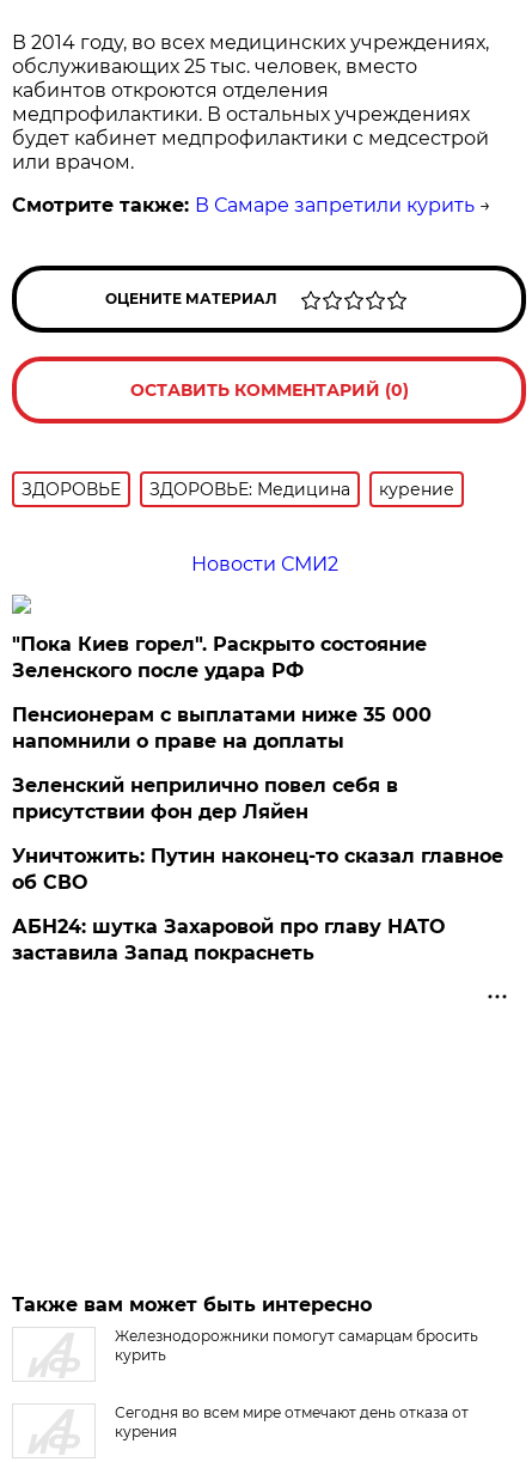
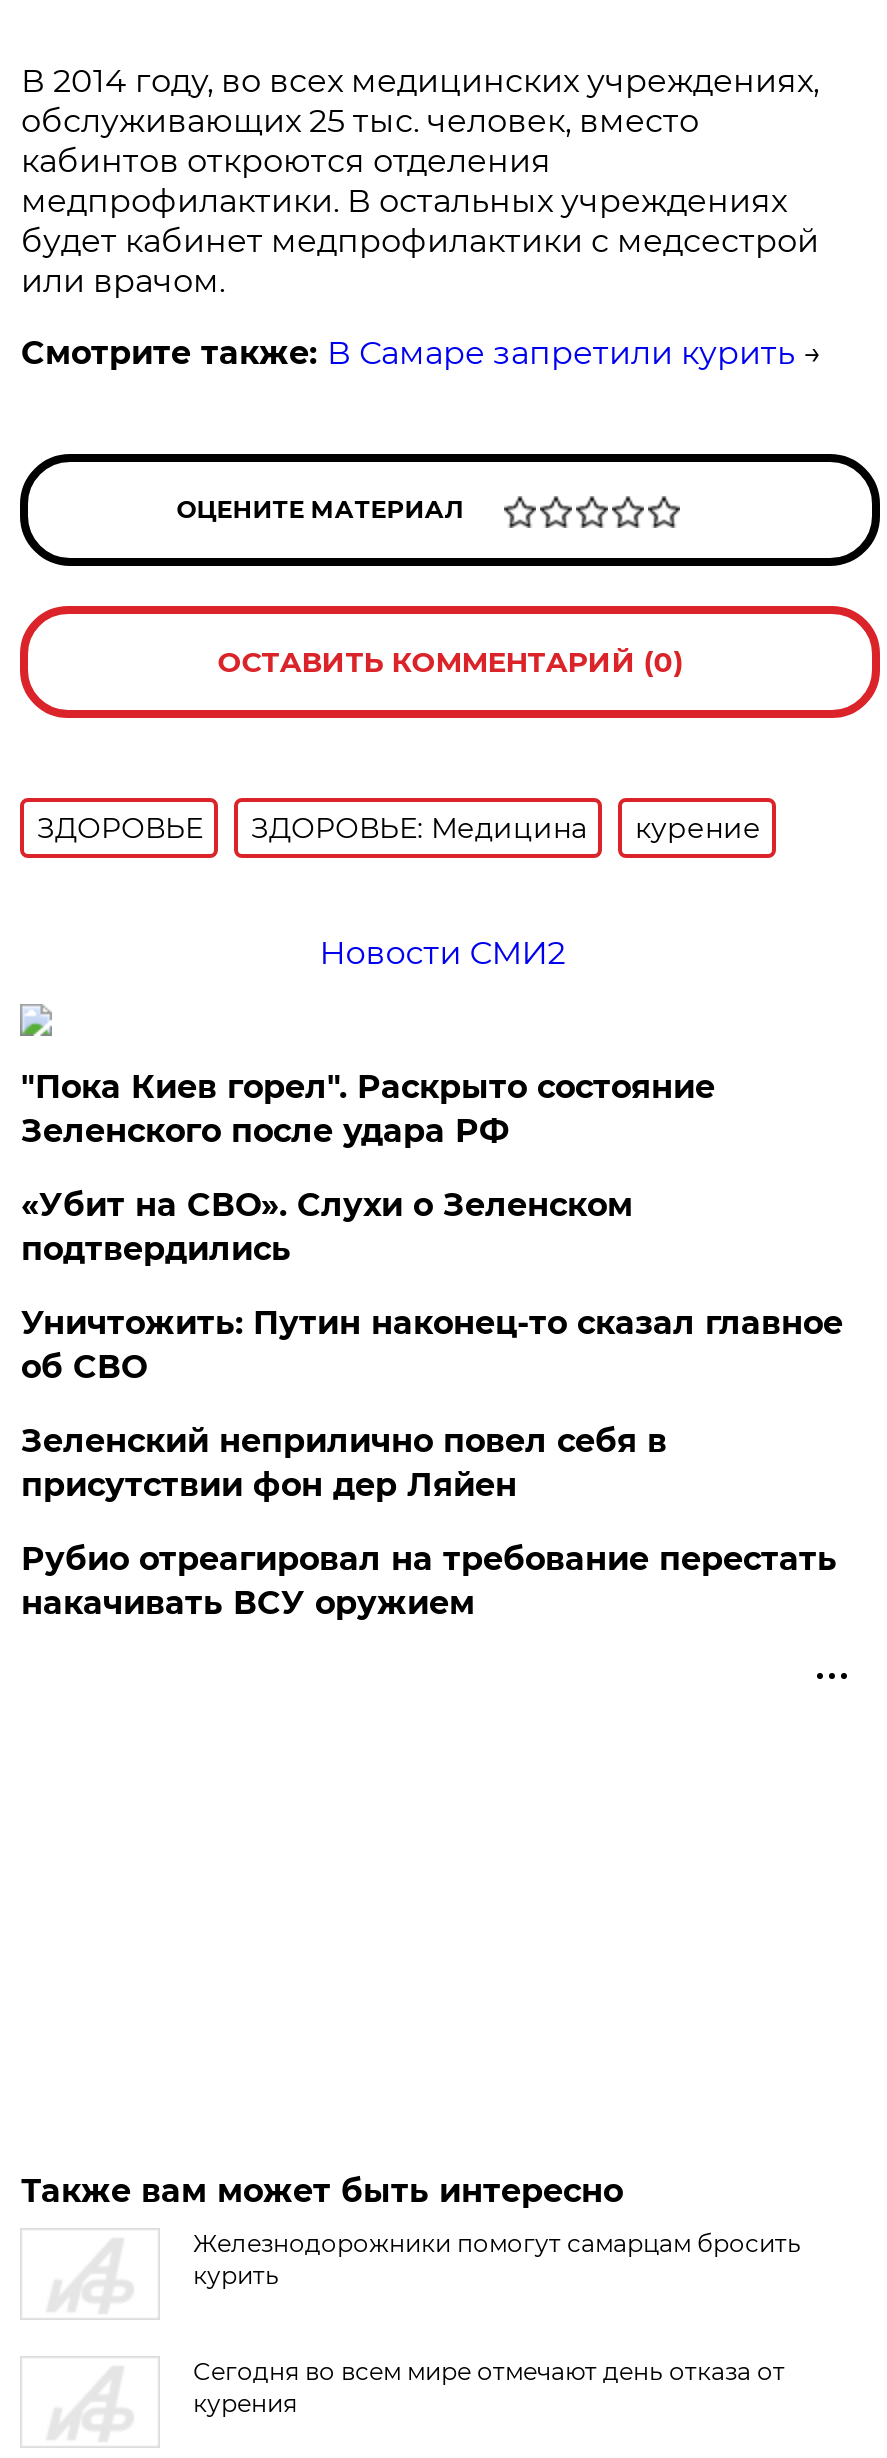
[12,703,432,752] Пенсионерам с выплатами ниже 35 000 | напомнили о праве на доплаты -> [21,1186,633,1268] «Убит на СВО». Слухи о Зеленском | подтвердились
moved [12,774,399,823] -> [21,1422,667,1504]: Зеленский неприлично повел cебя в | присутствии фон дер Ляйен
moved [12,845,504,894] -> [21,1304,843,1386]: Уничтожить: Путин наконец-то сказал главное | об СВО
[12,915,445,964] АБН24: шутка Захаровой про главу НАТО | заставила Запад покраснеть -> [21,1540,837,1622] Рубио отреагировал на требование перестать | накачивать ВСУ оружием

